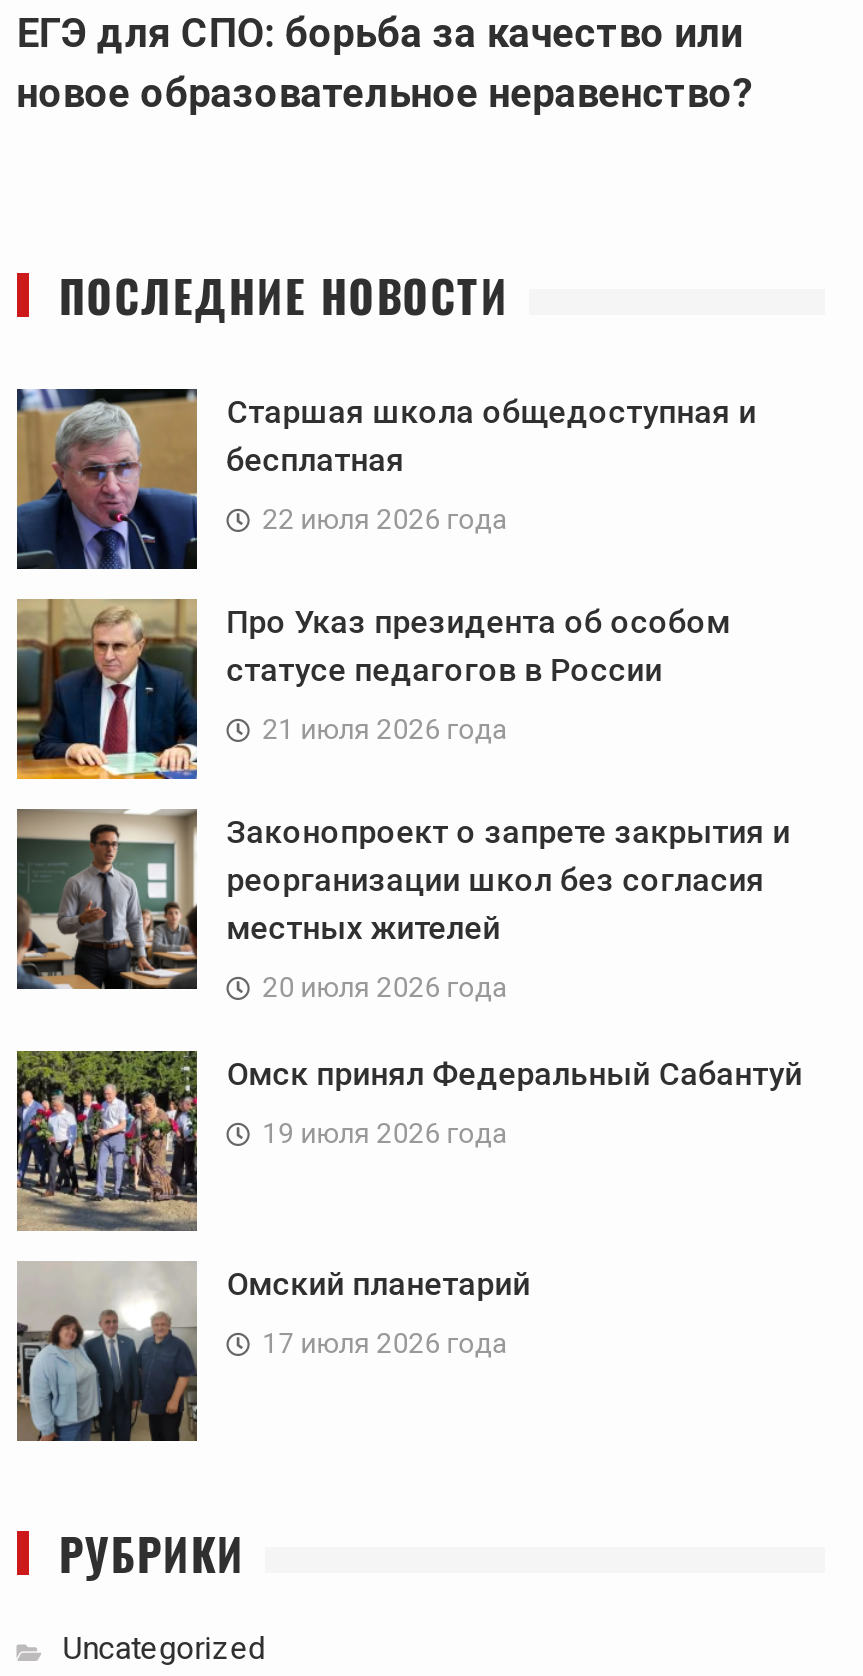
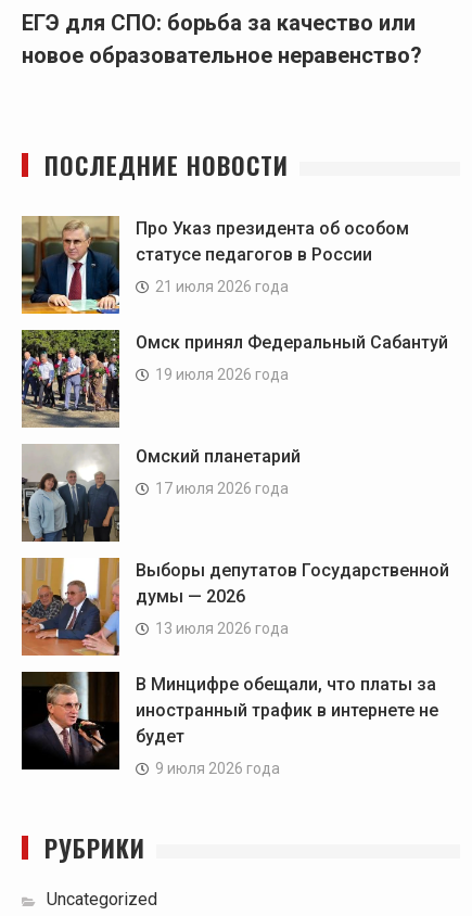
[15,387,756,571] [image] | Старшая школа общедоступная и | бесплатная | 22 июля 2026 года -> none
moved [13,597,730,783] -> [20,215,409,316]: [image] | Про Указ президента об особом | статусе педагогов в России | 21 июля 2026 года
[17,809,790,1003] [image] | Законопроект о запрете закрытия и | реорганизации школ без согласия | местных жителей | 20 июля 2026 года -> none
moved [13,1047,802,1359] -> [20,328,448,497]: [image] | Омск принял Федеральный Сабантуй | 19 июля 2026 года | Омский планетарий | 17 июля 2026 года
none -> [21,557,449,777] [image] | Выборы депутатов Государственной | думы — 2026 | 13 июля 2026 года | В Минцифре обещали, что платы за | иностранный трафик в интернете не | будет | 9 июля 2026 года
none -> [21,671,119,771] [image]

